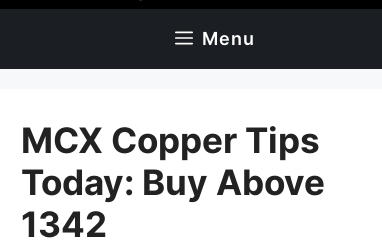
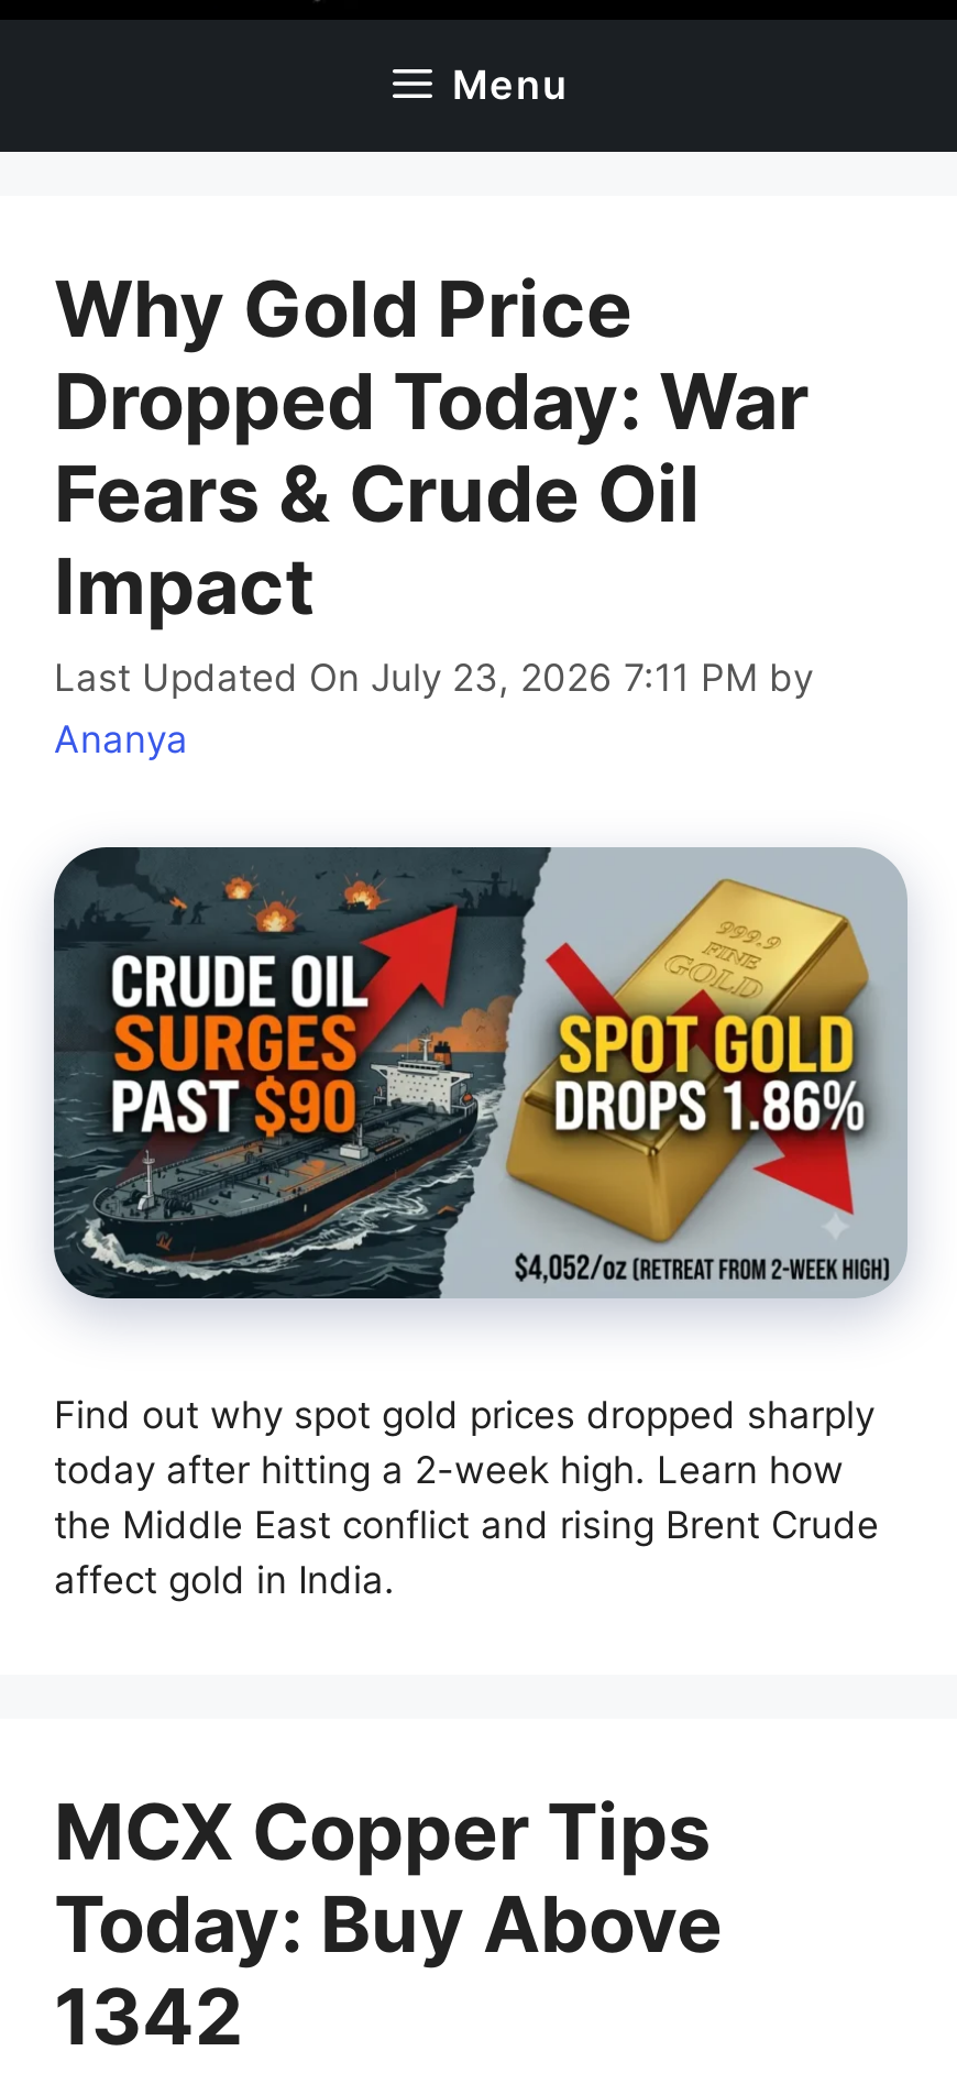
none -> [50,843,910,1601] [image] | Find out why spot gold prices dropped sharply | today after hitting a 2-week high. Learn how | the Middle East conflict and rising Brent Crude | affect gold in India.
none -> [54,262,813,761] Why Gold Price | Dropped Today: War | Fears & Crude Oil | Impact | Last Updated On July 23, 2026 7:11 PM by | Ananya

